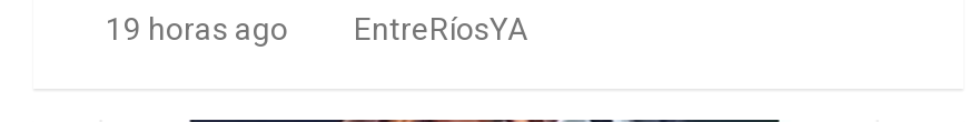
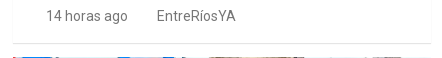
[106,12,530,47] 19 horas ago EntreRíosYA -> [45,8,236,24] 14 horas ago EntreRíosYA

